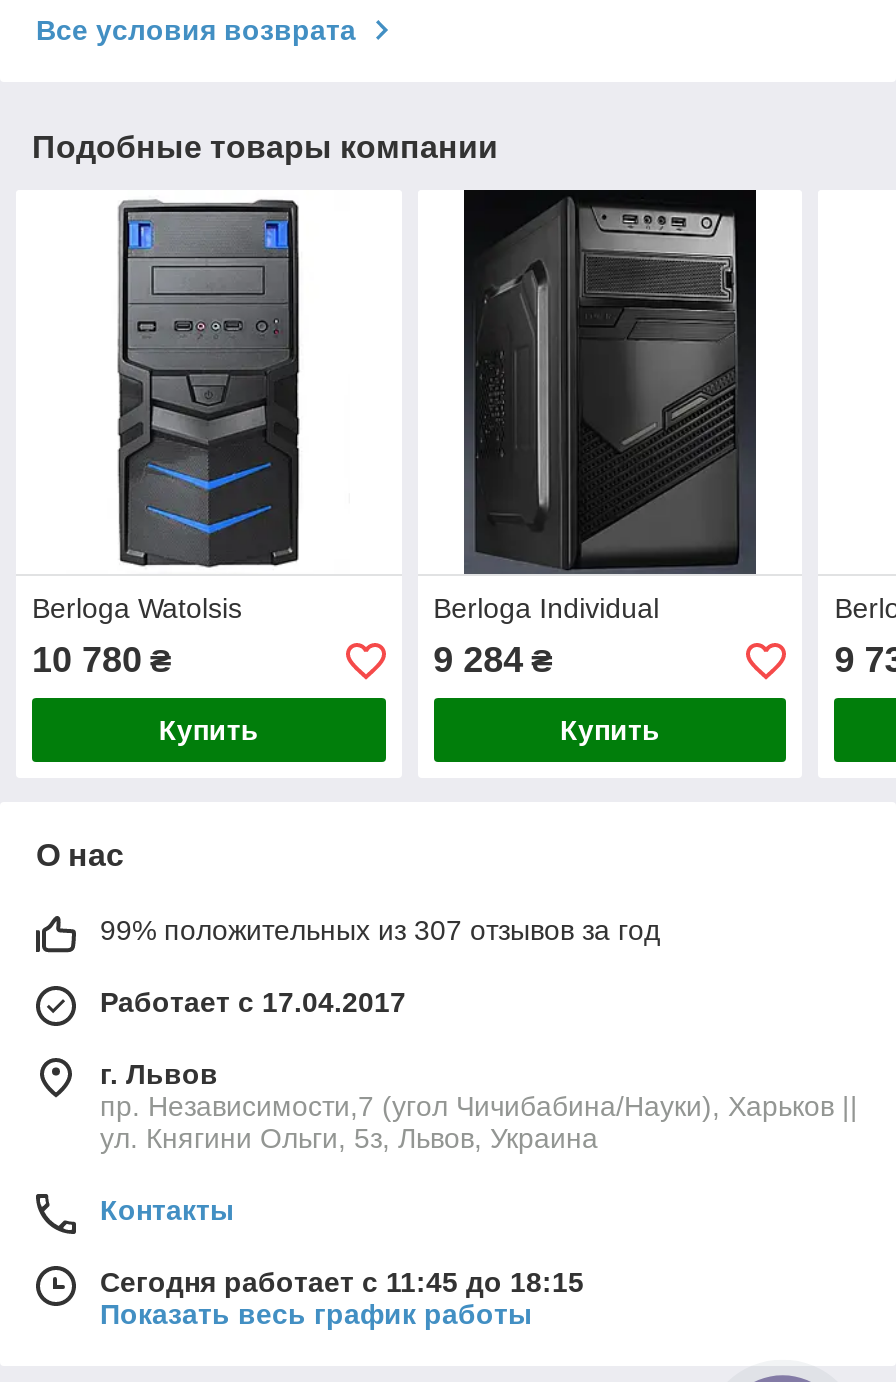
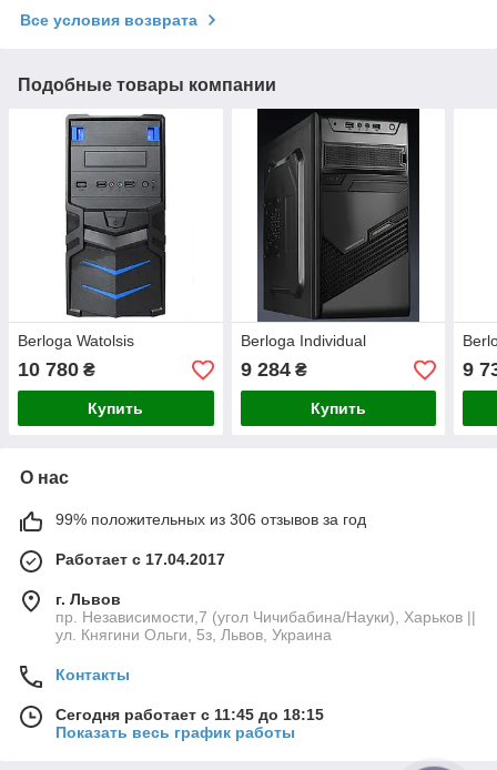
[100,915,660,947] 99% положительных из 307 отзывов за год -> [55,511,366,529] 99% положительных из 306 отзывов за год

